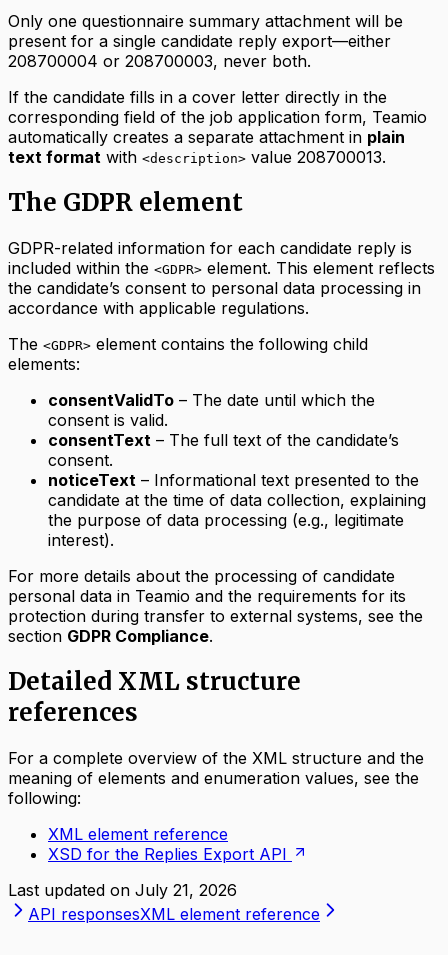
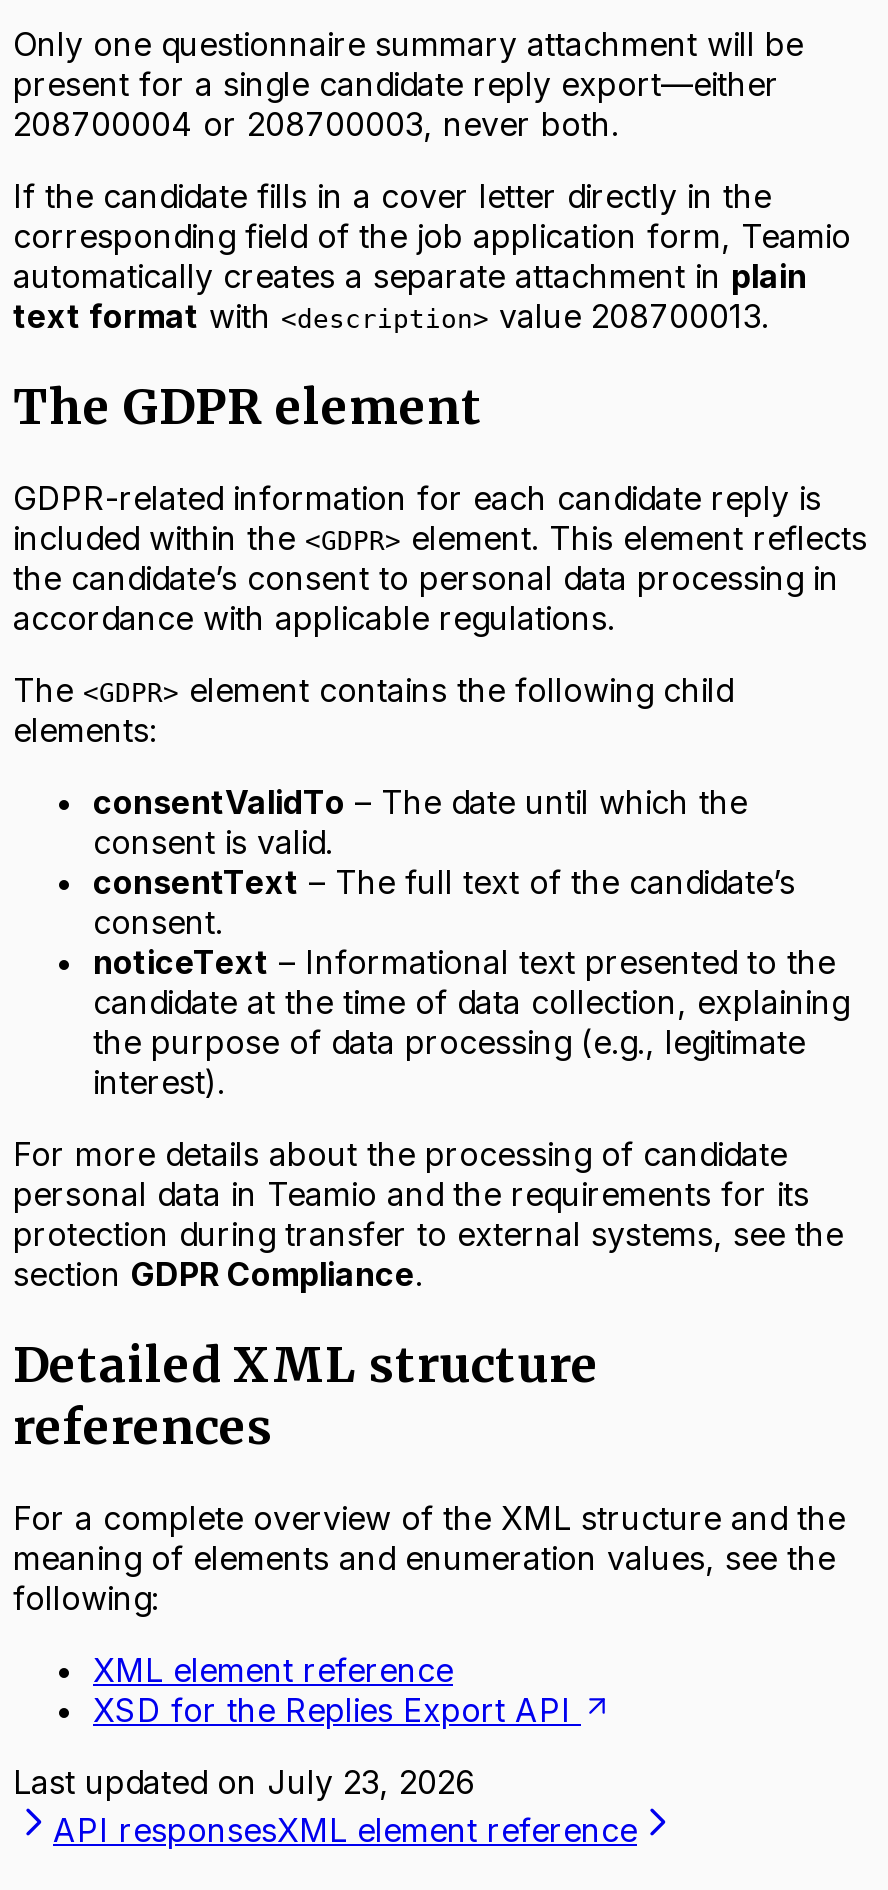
[8,880,237,900] Last updated on July 21, 2026 -> [13,1762,475,1802] Last updated on July 23, 2026

